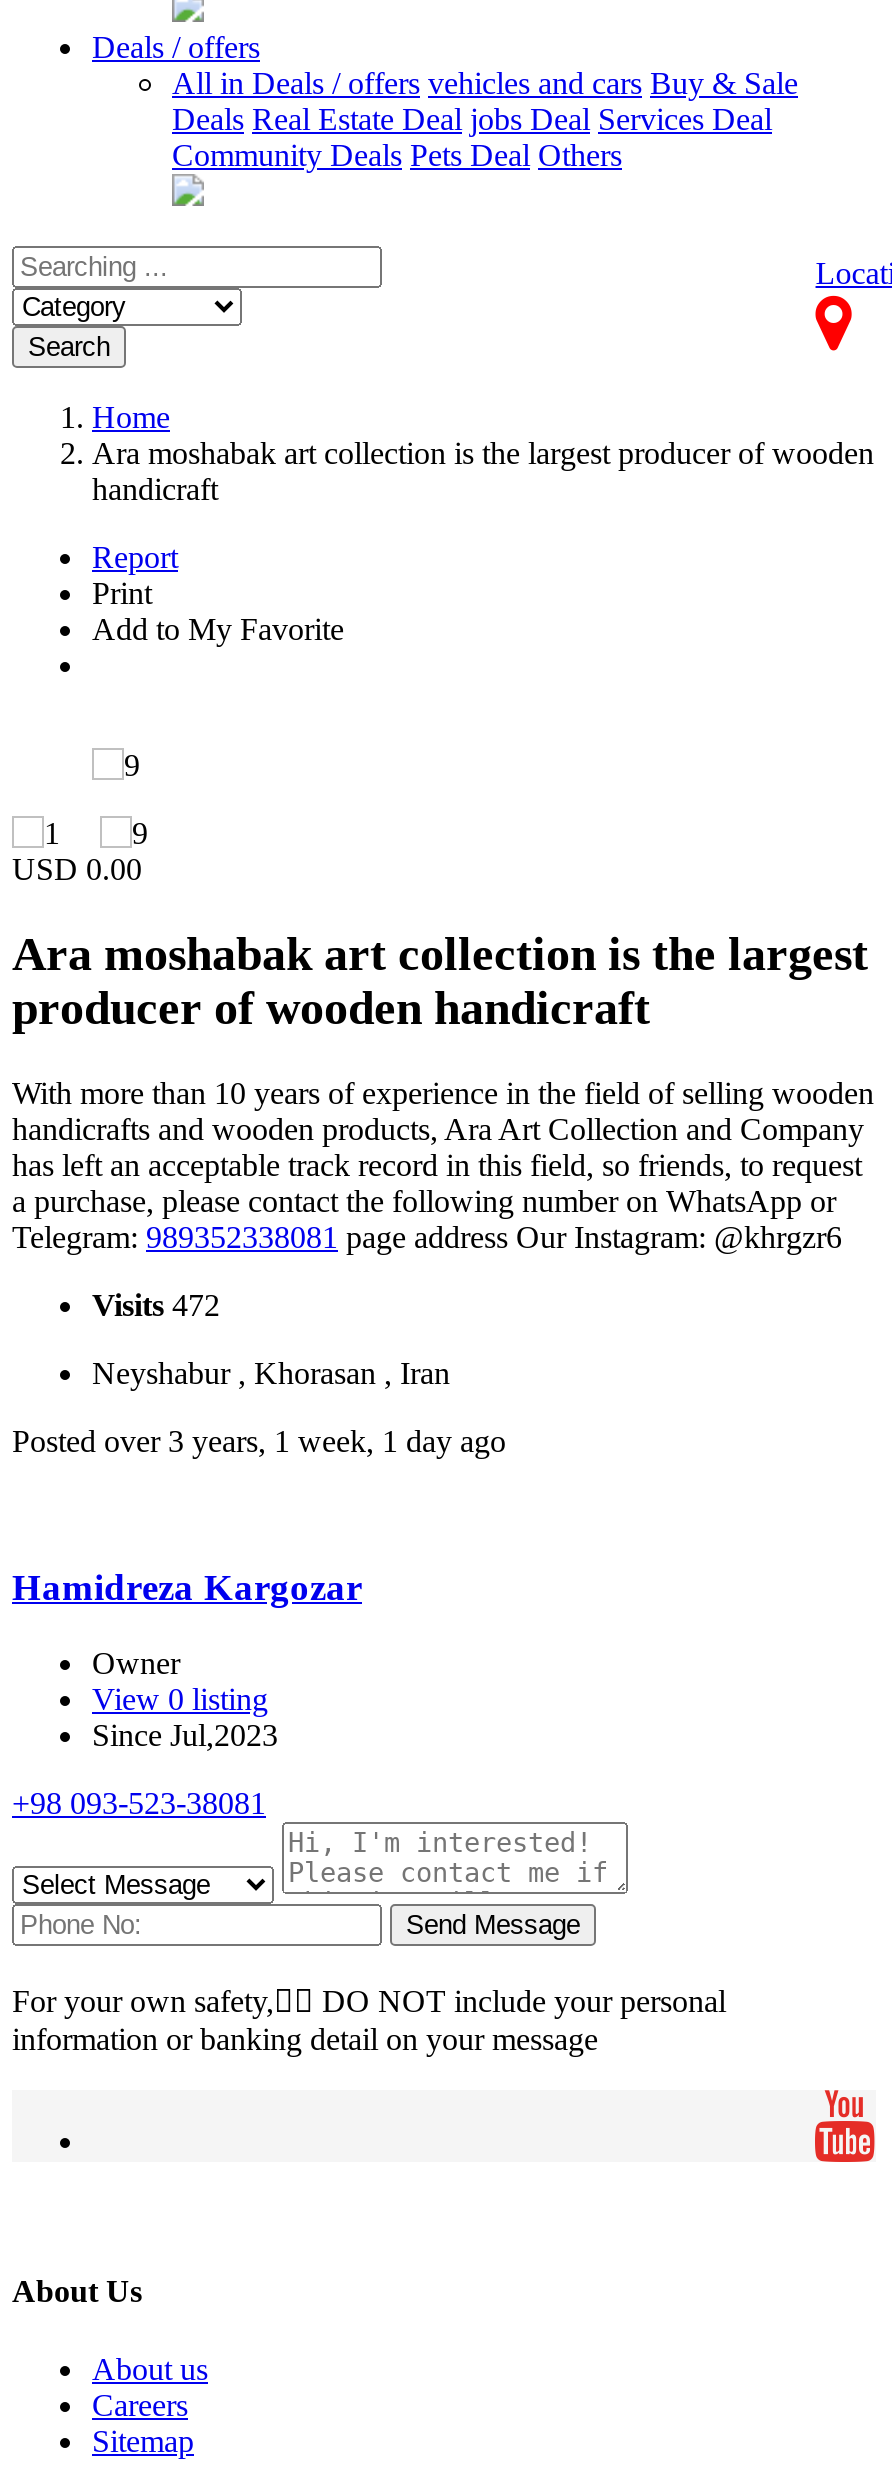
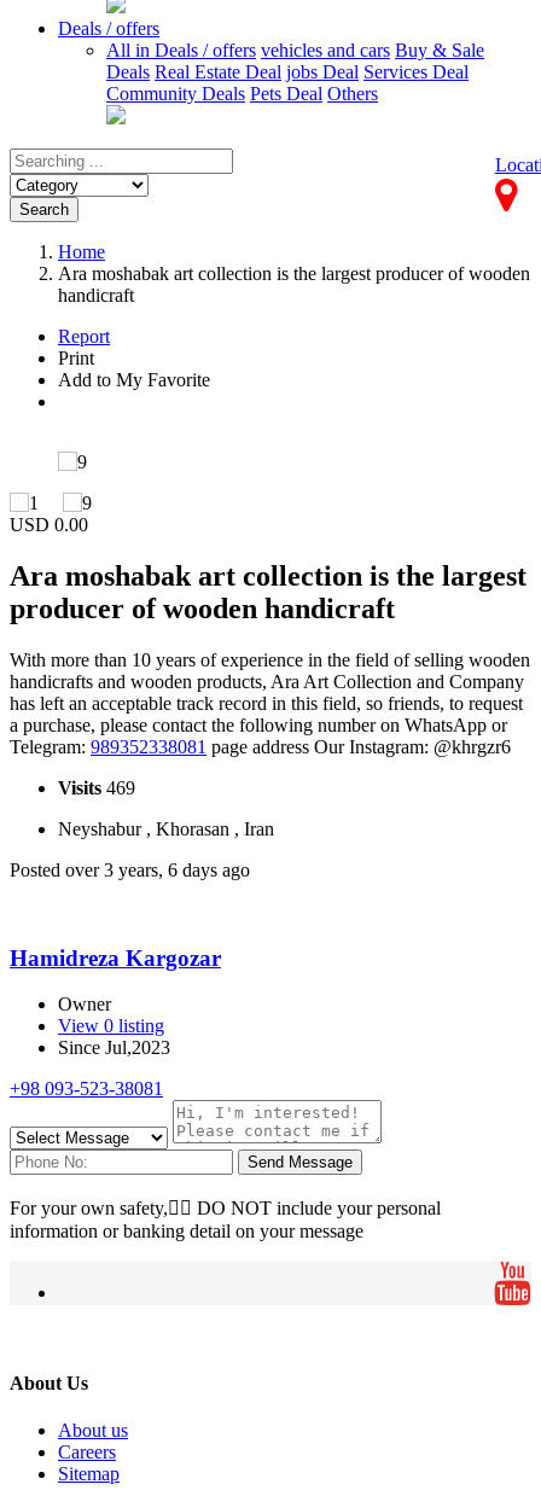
[92,1288,220,1322] Visits 472 -> [58,777,135,798] Visits 469
[12,1424,506,1458] Posted over 3 years, 1 week, 1 day ago -> [10,859,250,880] Posted over 3 years, 6 days ago

